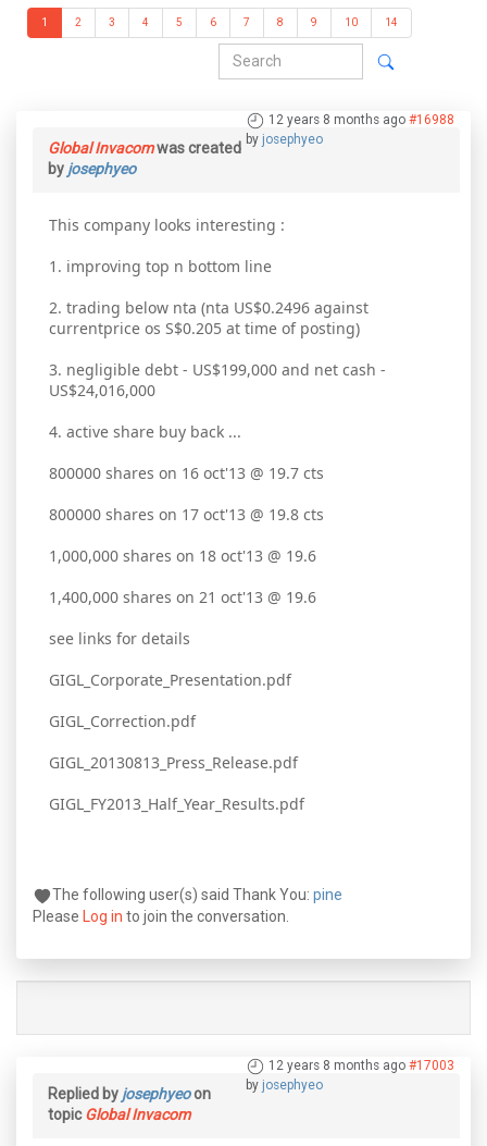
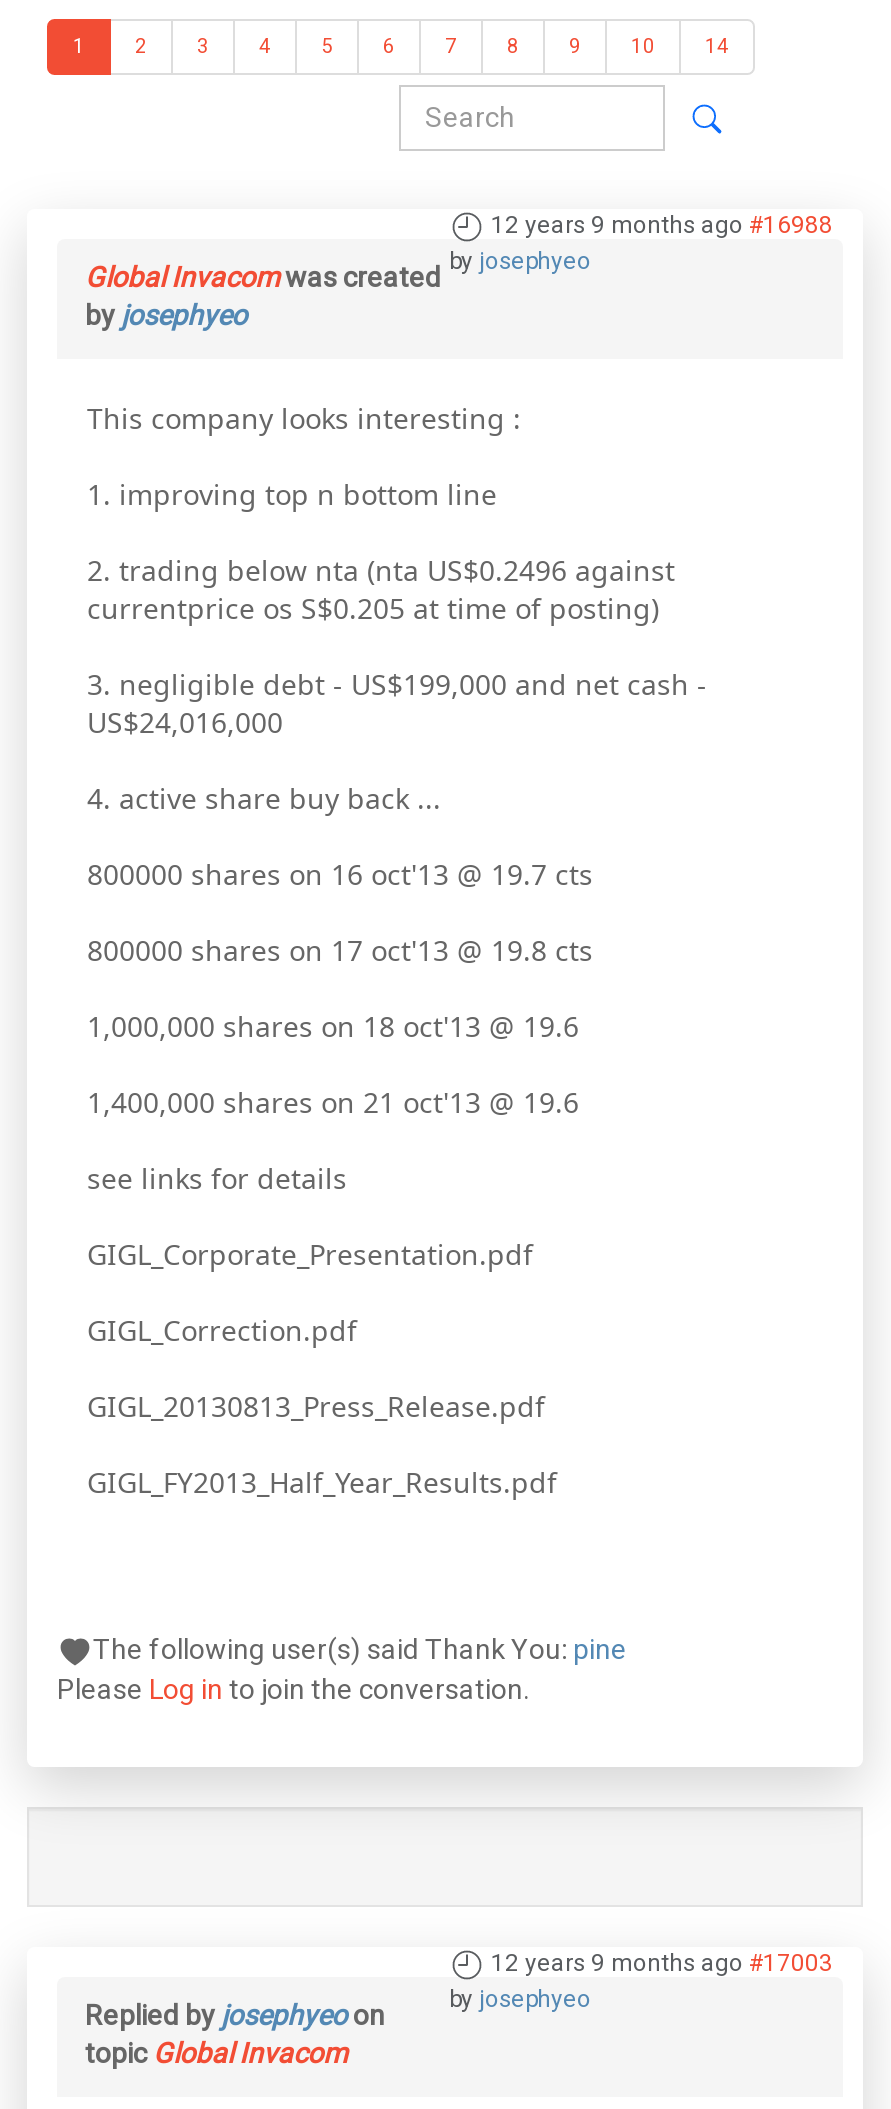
[269,113,454,128] 12 years 8 months ago #16988 -> [491,212,833,240] 12 years 9 months ago #16988
[269,1058,454,1073] 12 years 8 months ago #17003 -> [491,1949,833,1977] 12 years 9 months ago #17003

